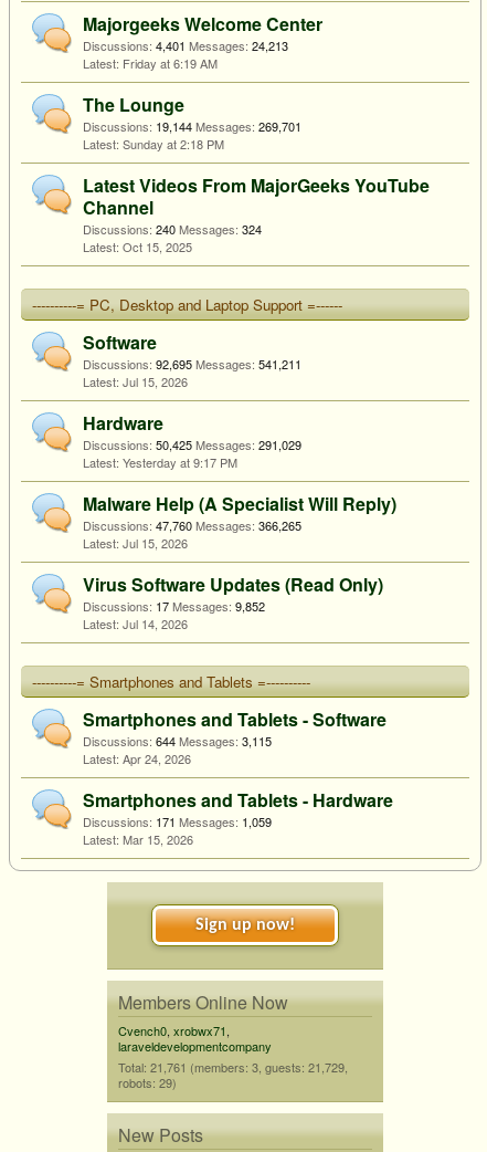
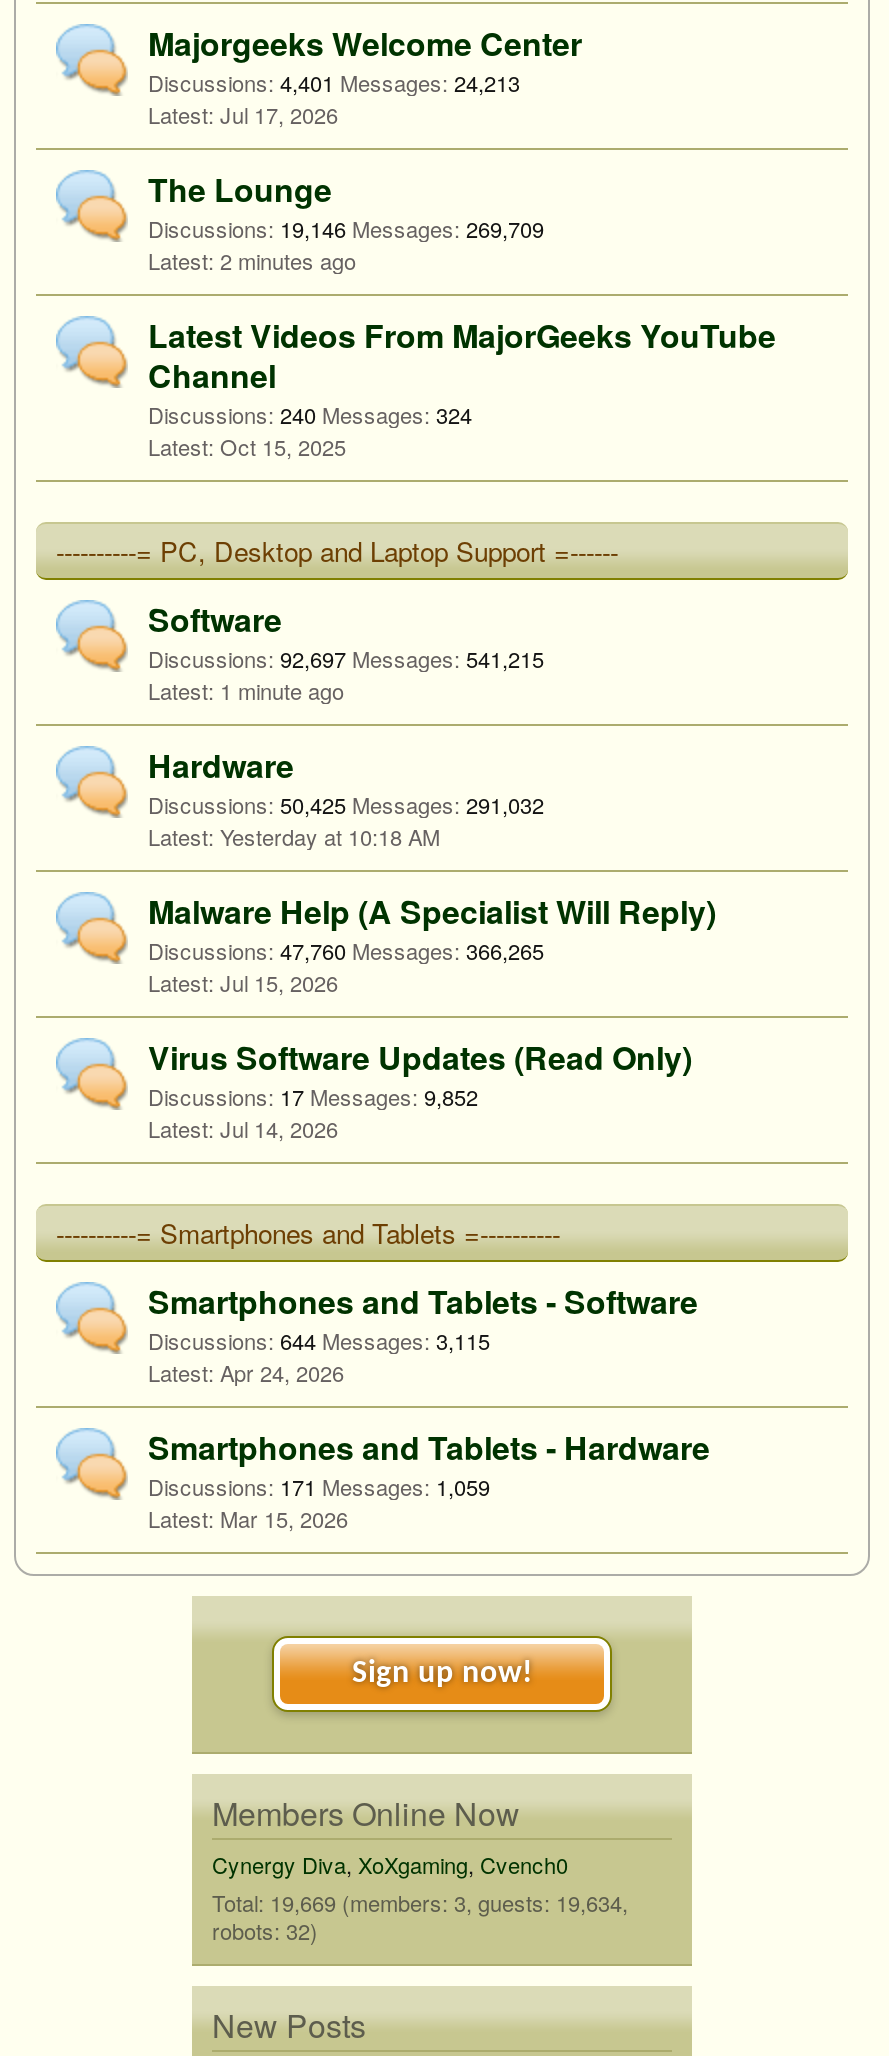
[123,54,218,72] Friday at 6:19 AM -> [220,98,338,130] Jul 17, 2026
[83,117,301,153] Discussions: 19,144 Messages: 269,701 | Sunday at 2:18 PM -> [148,212,544,276] Discussions: 19,146 Messages: 269,709 | 2 minutes ago
[83,355,301,390] Discussions: 92,695 Messages: 541,211 | Jul 15, 2026 -> [148,642,544,706] Discussions: 92,697 Messages: 541,215 | 1 minute ago
[83,436,301,453] Discussions: 50,425 Messages: 291,029 -> [148,788,544,820] Discussions: 50,425 Messages: 291,032
[123,453,237,471] Yesterday at 9:17 PM -> [220,820,440,852] Yesterday at 10:18 AM
[118,1022,348,1091] Cvench0, xrobwx71, | laraveldevelopmentcompany | Total: 21,761 (members: 3, guests: 21,729, | robots: 29) -> [212,1848,628,1946] Cynergy Diva, XoXgaming, Cvench0 | Total: 19,669 (members: 3, guests: 19,634, | robots: 32)

